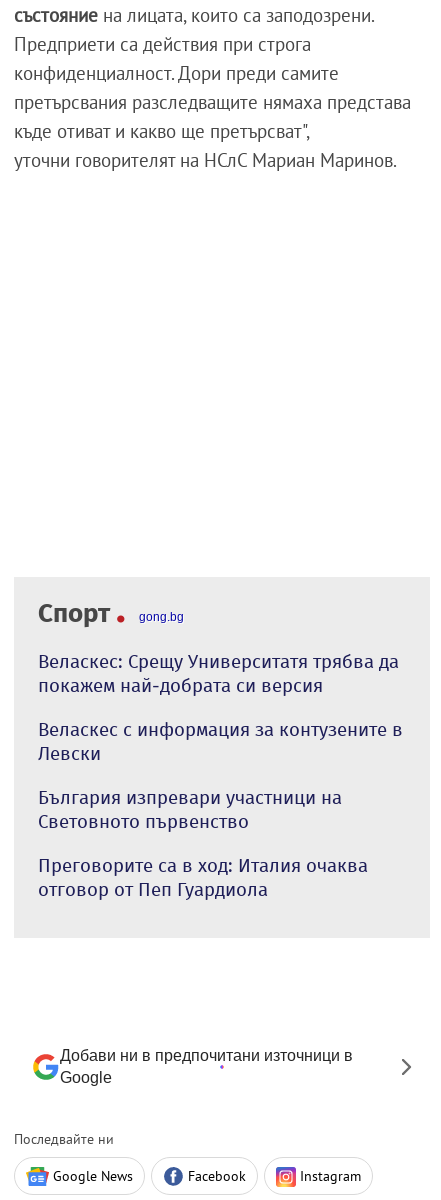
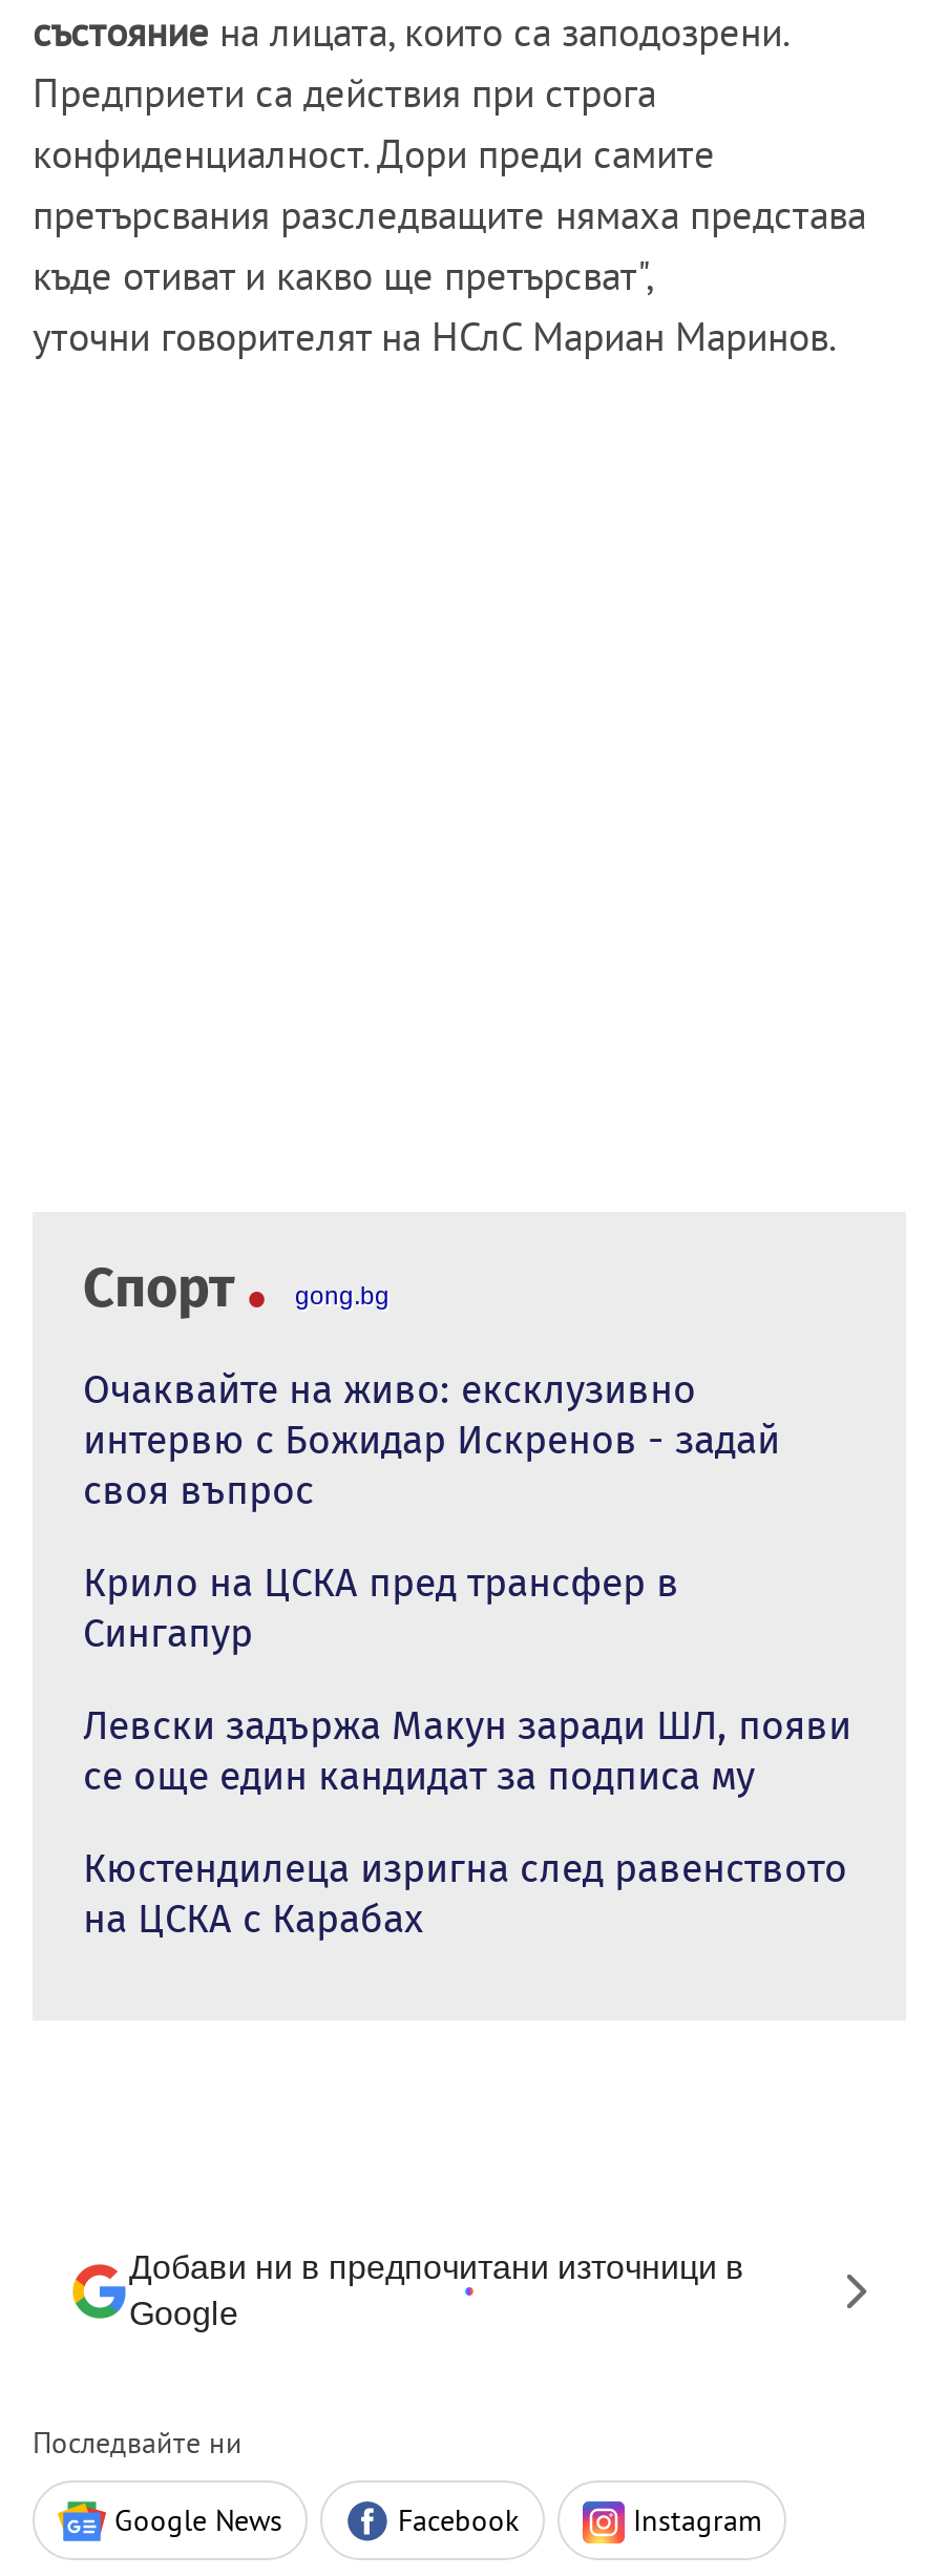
[38,650,399,697] Веласкес: Срещу Университатя трябва да | покажем най-добрата си версия -> [83,1365,780,1514] Очаквайте на живо: ексклузивно | интервю с Божидар Искренов - задай | своя въпрос
[38,718,403,765] Веласкес с информация за контузените в | Левски -> [83,1558,679,1657] Крило на ЦСКА пред трансфер в | Сингапур
[38,786,342,833] България изпревари участници на | Световното първенство -> [83,1701,851,1800] Левски задържа Макун заради ШЛ, появи | се още един кандидат за подписа му
[38,854,368,901] Преговорите са в ход: Италия очаква | отговор от Пеп Гуардиола -> [83,1844,847,1943] Кюстендилеца изригна след равенството | на ЦСКА с Карабах

